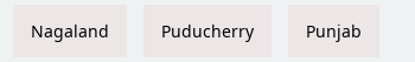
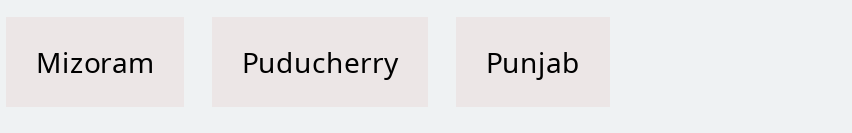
[31,20,109,42] Nagaland -> [36,42,154,80] Mizoram

